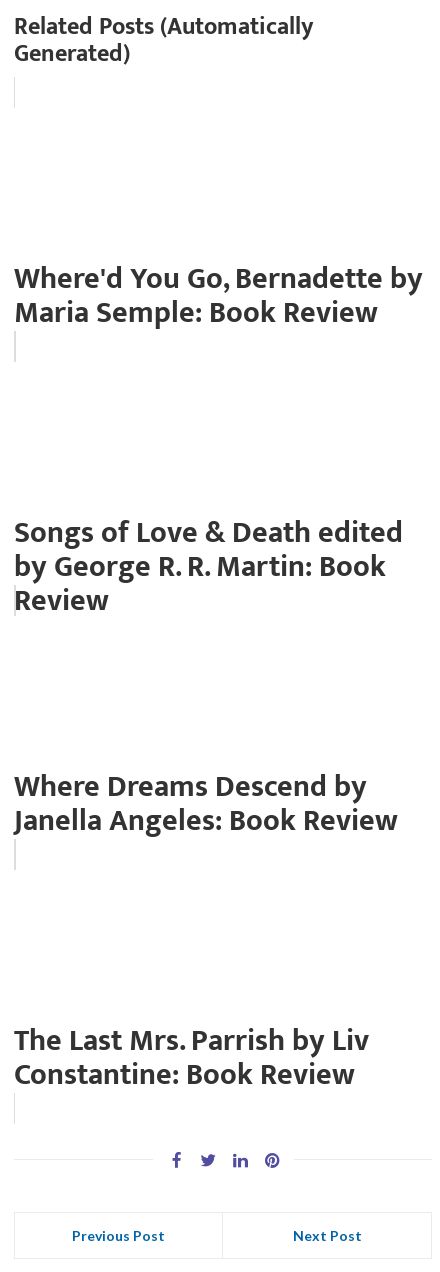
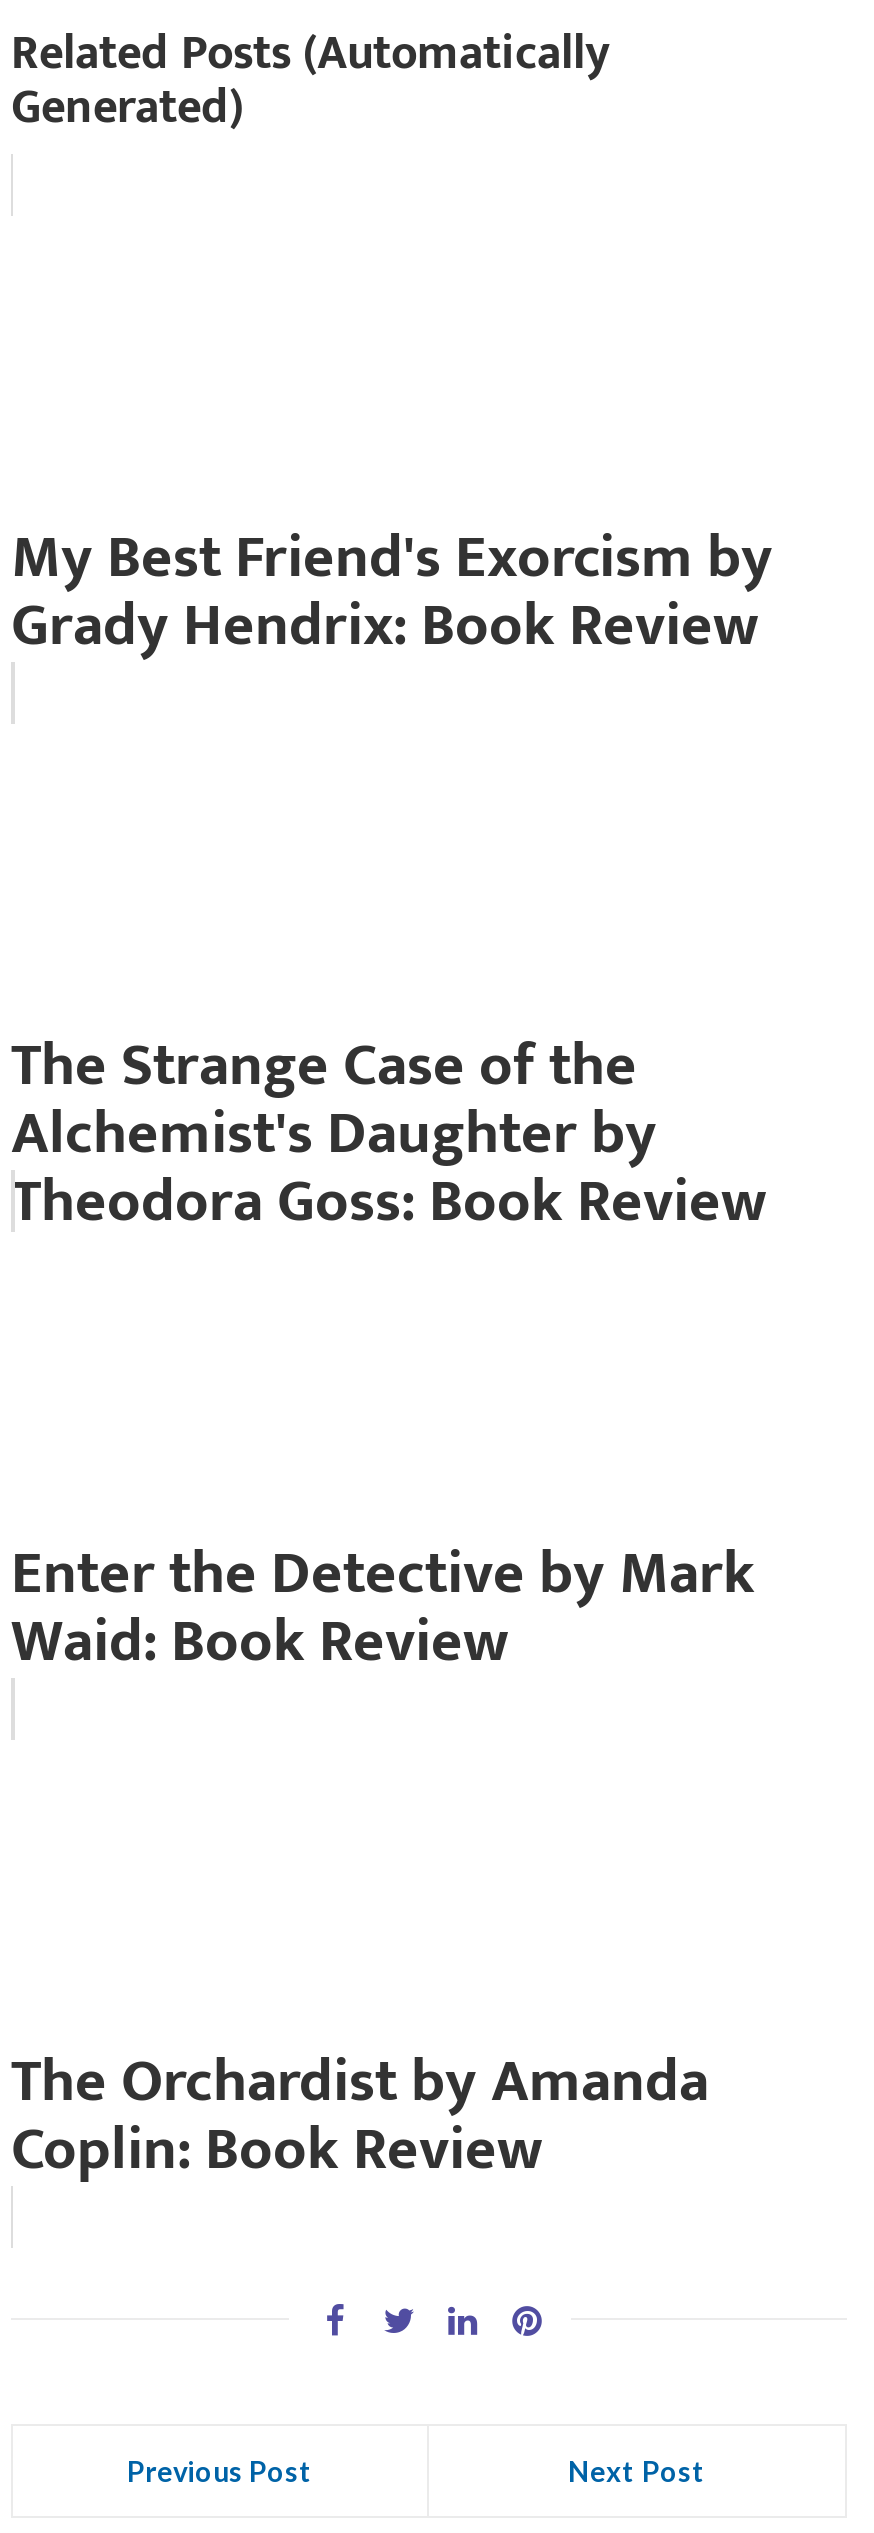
[14,254,423,338] Where'd You Go, Bernadette by | Maria Semple: Book Review -> [11,508,773,676] My Best Friend's Exorcism by | Grady Hendrix: Book Review
[14,508,403,626] Songs of Love & Death edited | by George R. R. Martin: Book | Review -> [11,1016,767,1252] The Strange Case of the | Alchemist's Daughter by | Theodora Goss: Book Review
[14,762,398,846] Where Dreams Descend by | Janella Angeles: Book Review -> [11,1524,755,1692] Enter the Detective by Mark | Waid: Book Review
[14,1016,369,1100] The Last Mrs. Parrish by Liv | Constantine: Book Review -> [11,2032,709,2200] The Orchardist by Amanda | Coplin: Book Review

